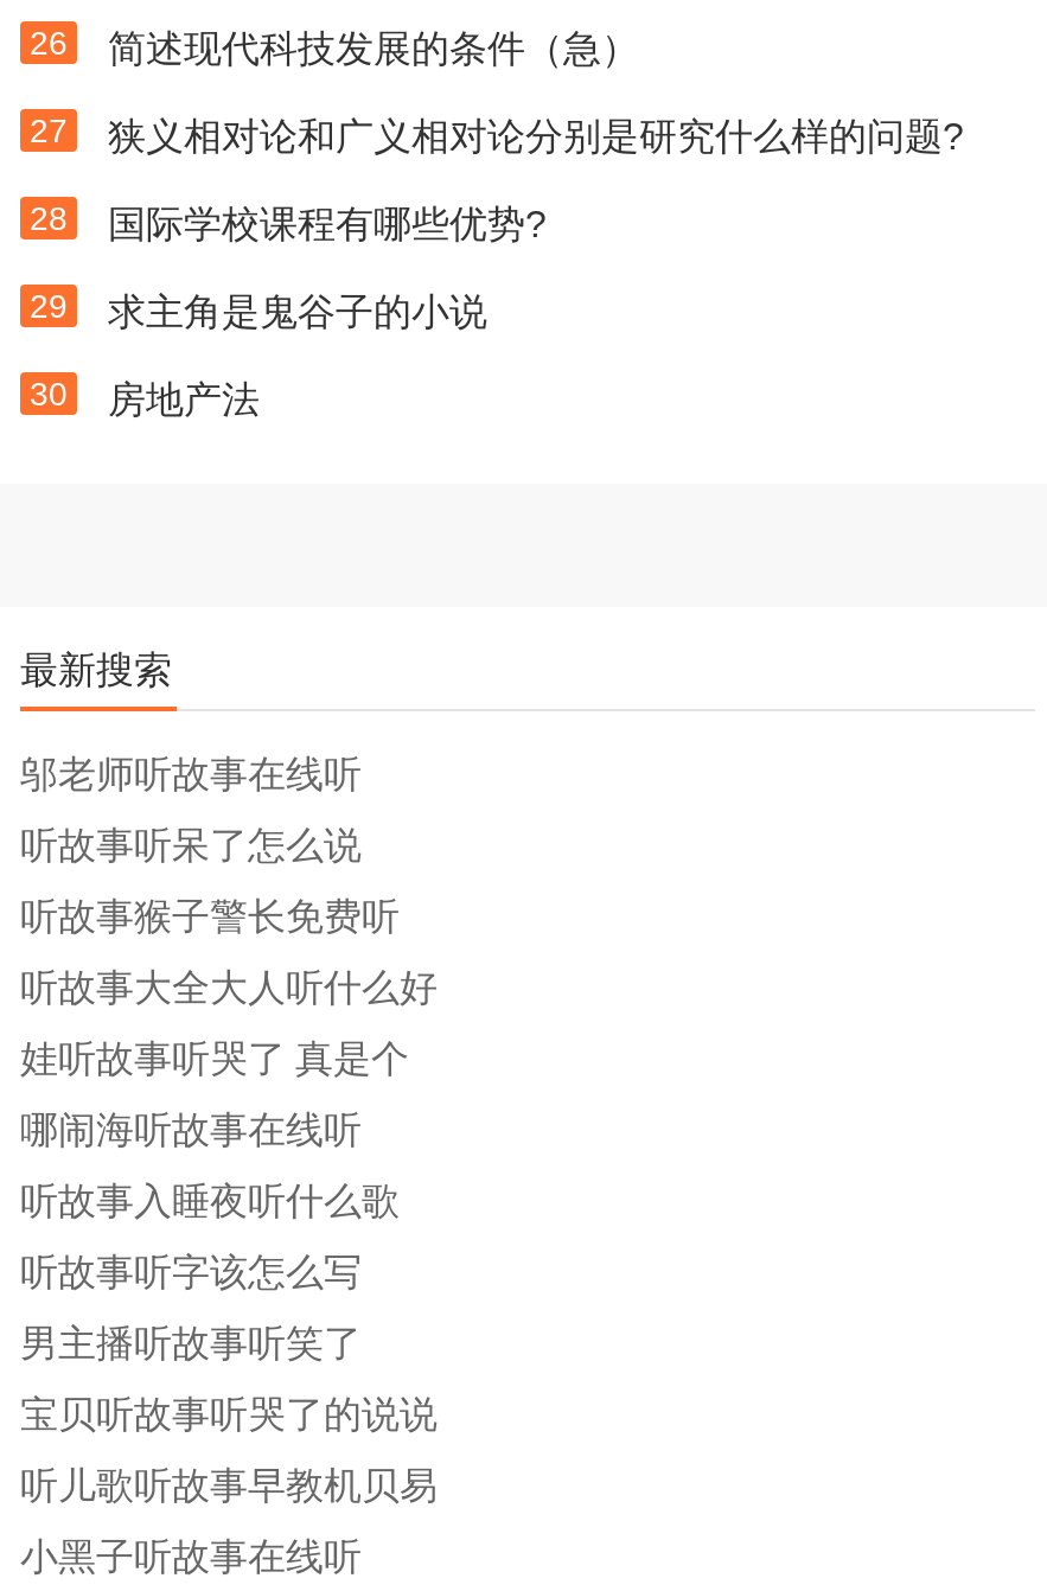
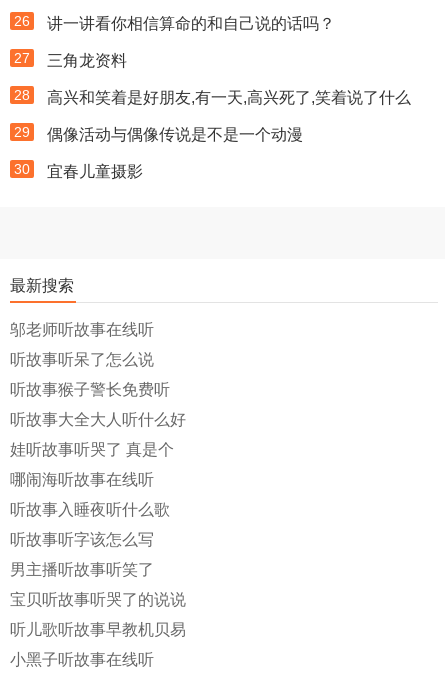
[108,28,639,69] 简述现代科技发展的条件（急） -> [47,15,335,32] 讲一讲看你相信算命的和自己说的话吗？
[108,116,964,156] 狭义相对论和广义相对论分别是研究什么样的问题? -> [47,52,127,69] 三角龙资料
[108,204,547,244] 国际学校课程有哪些优势? -> [47,89,411,106] 高兴和笑着是好朋友,有一天,高兴死了,笑着说了什么
[108,292,487,332] 求主角是鬼谷子的小说 -> [47,126,303,143] 偶像活动与偶像传说是不是一个动漫
[108,379,260,420] 房地产法 -> [47,163,143,180] 宜春儿童摄影

